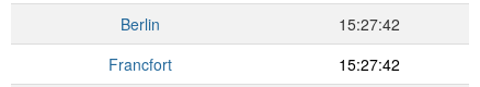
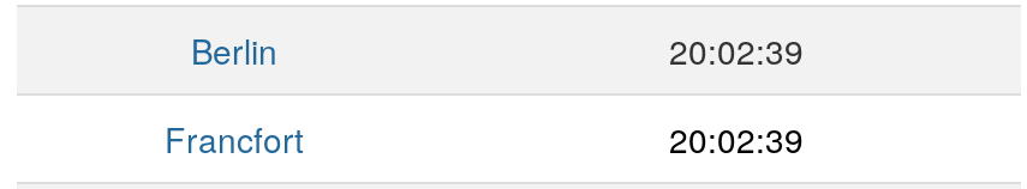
[339,13,400,35] 15:27:42 -> [669,27,804,75] 20:02:39
[339,54,400,75] 15:27:42 -> [669,116,804,163] 20:02:39

